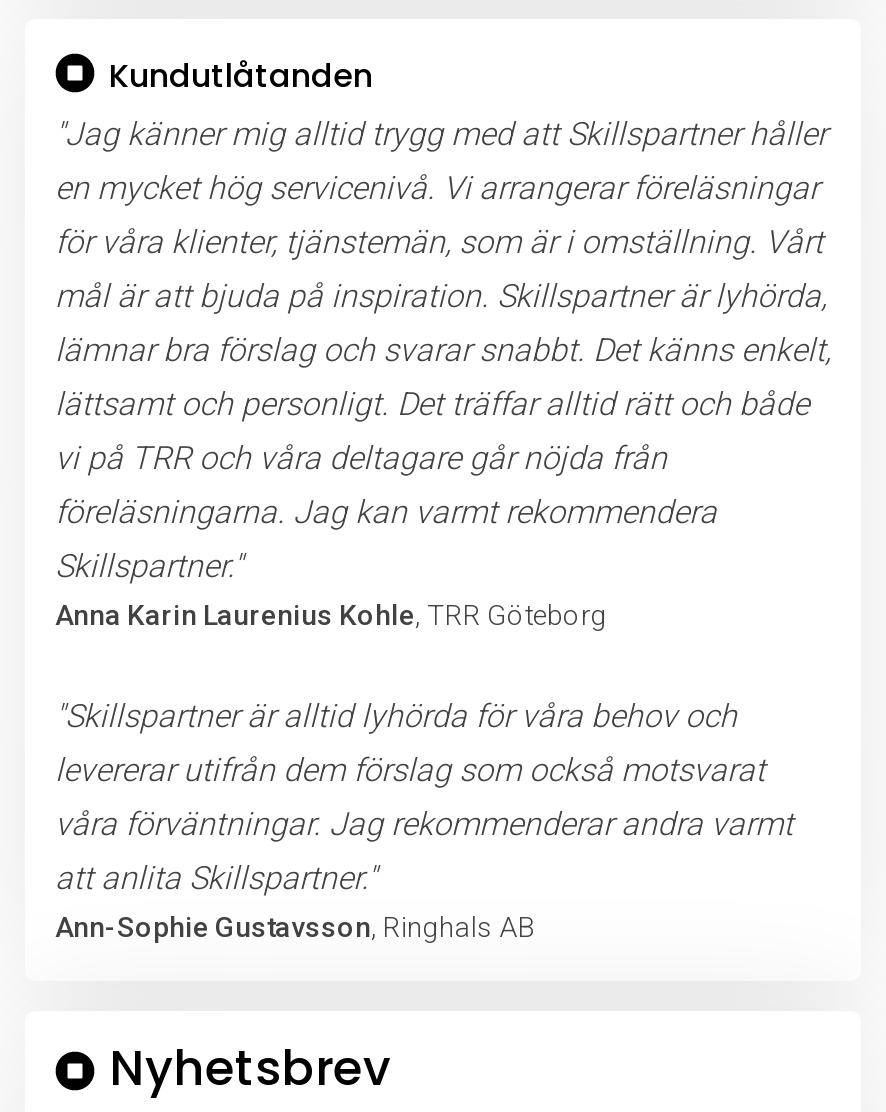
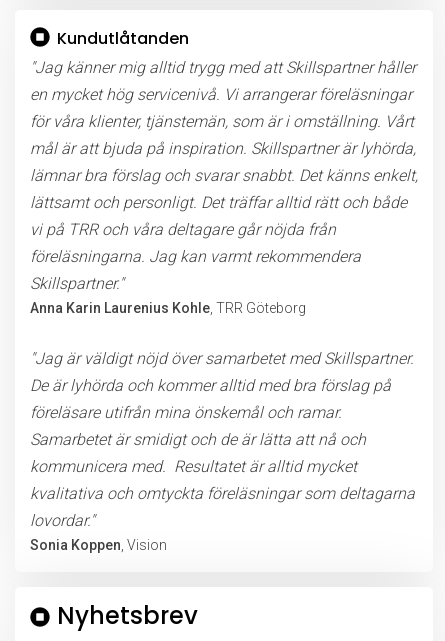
[55,697,793,943] "Skillspartner är alltid lyhörda för våra behov och | levererar utifrån dem förslag som också motsvarat | våra förväntningar. Jag rekommenderar andra varmt | att anlita Skillspartner." | Ann-Sophie Gustavsson, Ringhals AB -> [30,349,415,553] "Jag är väldigt nöjd över samarbetet med Skillspartner. | De är lyhörda och kommer alltid med bra förslag på | föreläsare utifrån mina önskemål och ramar. | Samarbetet är smidigt och de är lätta att nå och | kommunicera med. Resultatet är alltid mycket | kvalitativa och omtyckta föreläsningar som deltagarna | lovordar." | Sonia Koppen, Vision

